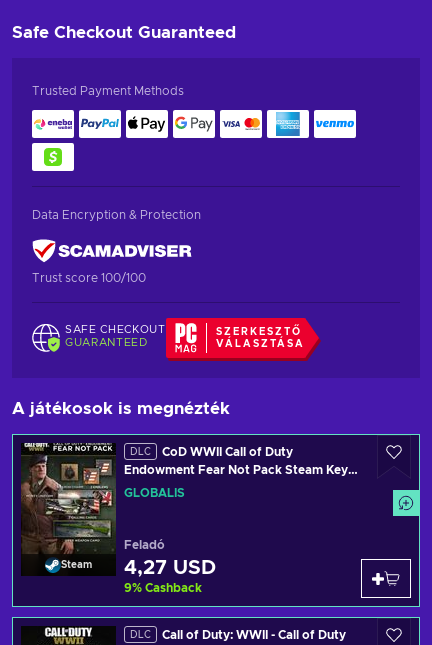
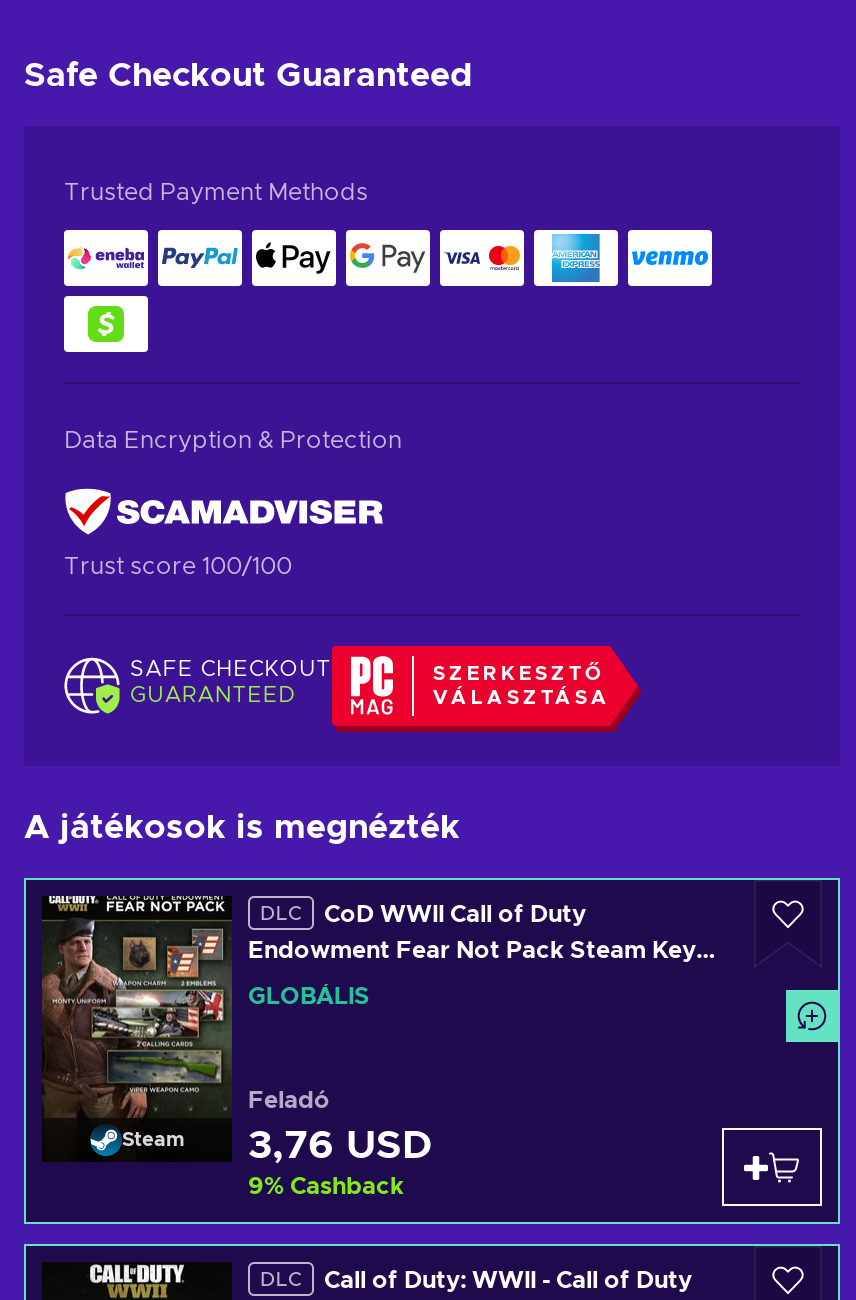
[124,558,216,578] 4,27 USD -> [248,1125,432,1165] 3,76 USD

